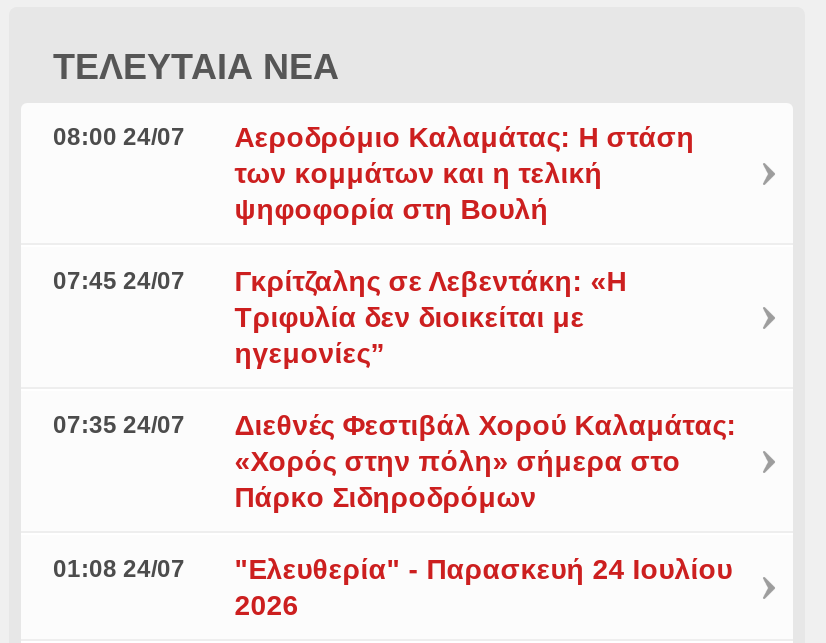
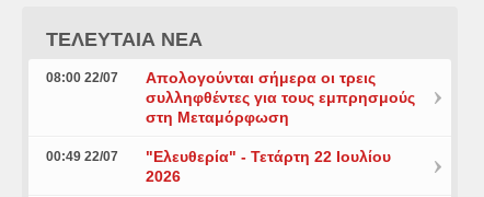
[53,121,737,585] 08:00 24/07 | Αεροδρόμιο Καλαμάτας: Η στάση | των κομμάτων και η τελική | ψηφοφορία στη Βουλή | 07:45 24/07 | Γκρίτζαλης σε Λεβεντάκη: «Η | Τριφυλία δεν διοικείται με | ηγεμονίες” | 07:35 24/07 | Διεθνές Φεστιβάλ Χορού Καλαμάτας: | «Χορός στην πόλη» σήμερα στο | Πάρκο Σιδηροδρόμων | 01:08 24/07 | "Ελευθερία" - Παρασκευή 24 Ιουλίου -> [46,69,415,165] 08:00 22/07 | Aπολογούνται σήμερα οι τρεις | συλληφθέντες για τους εμπρησμούς | στη Μεταμόρφωση | 00:49 22/07 | "Ελευθερία" - Τετάρτη 22 Ιουλίου

